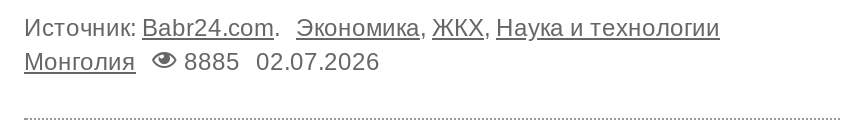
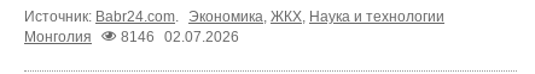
[24,48,380,76] Монголия 8885 02.07.2026 -> [24,29,239,45] Монголия 8146 02.07.2026

